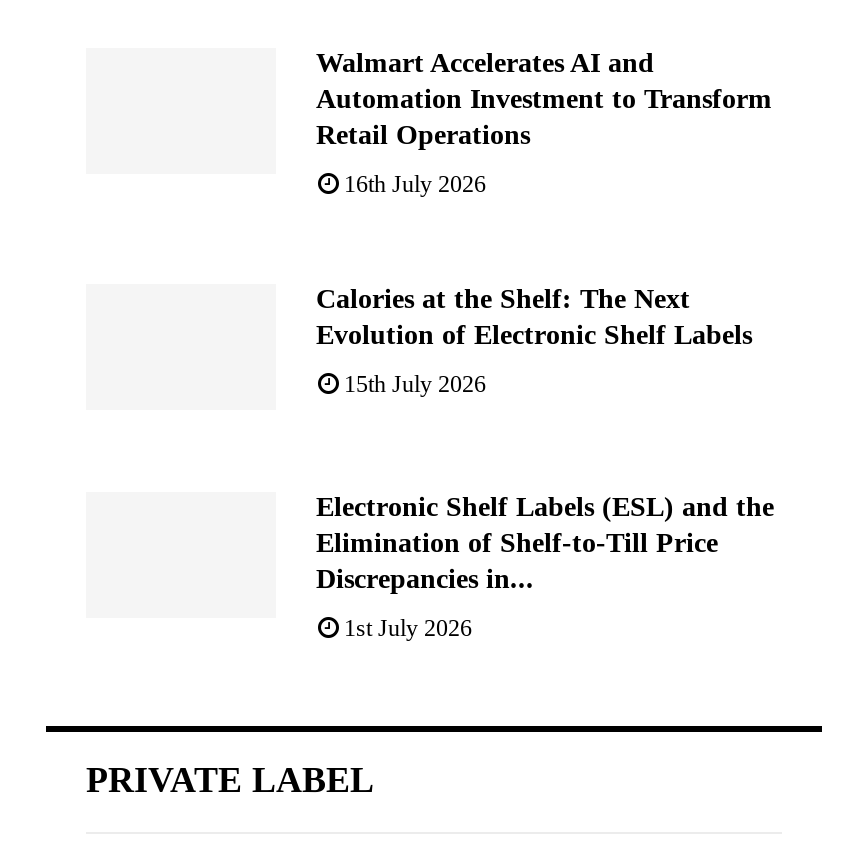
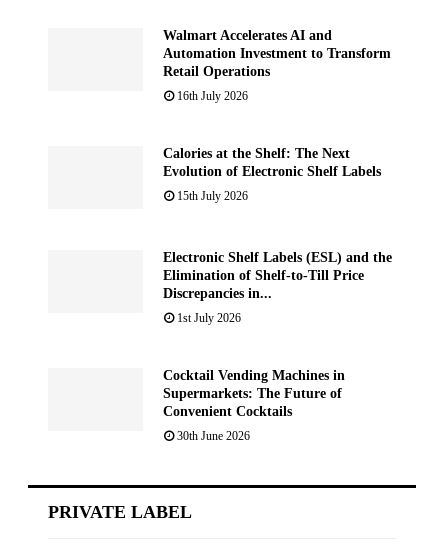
none -> [163,368,345,443] Cocktail Vending Machines in | Supermarkets: The Future of | Convenient Cocktails | 30th June 2026

